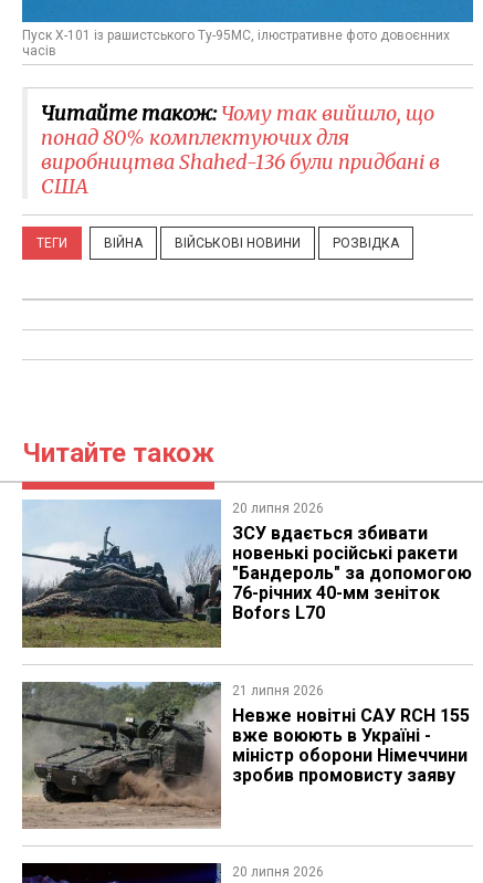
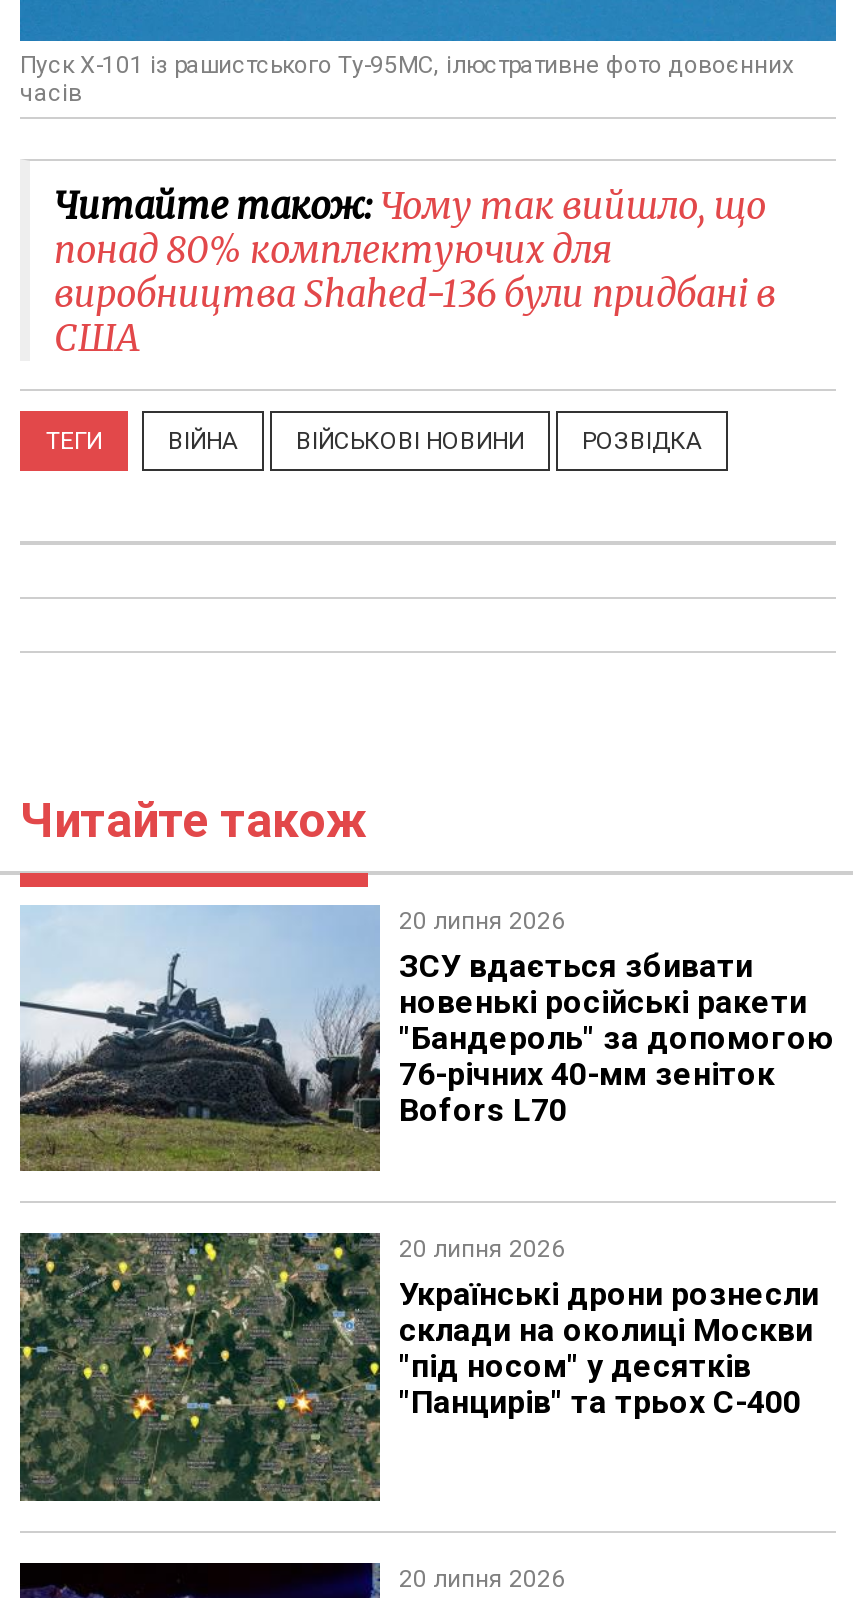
[21,681,469,829] [image] | 21 липня 2026 | Невже новітні САУ RCH 155 | вже воюють в Україні - | міністр оборони Німеччини | зробив промовисту заяву -> [18,1230,819,1502] [image] | 20 липня 2026 | Українські дрони рознесли | склади на околиці Москви | "під носом" у десятків | "Панцирів" та трьох С-400

